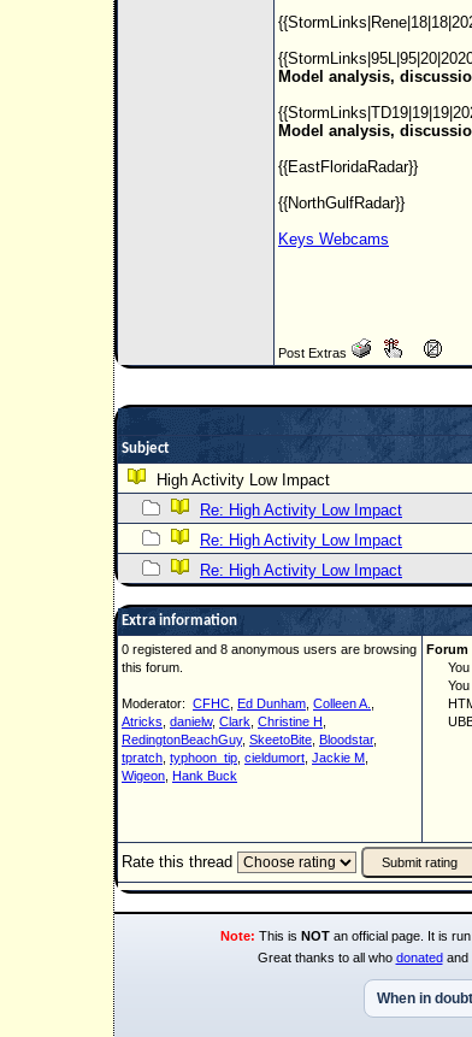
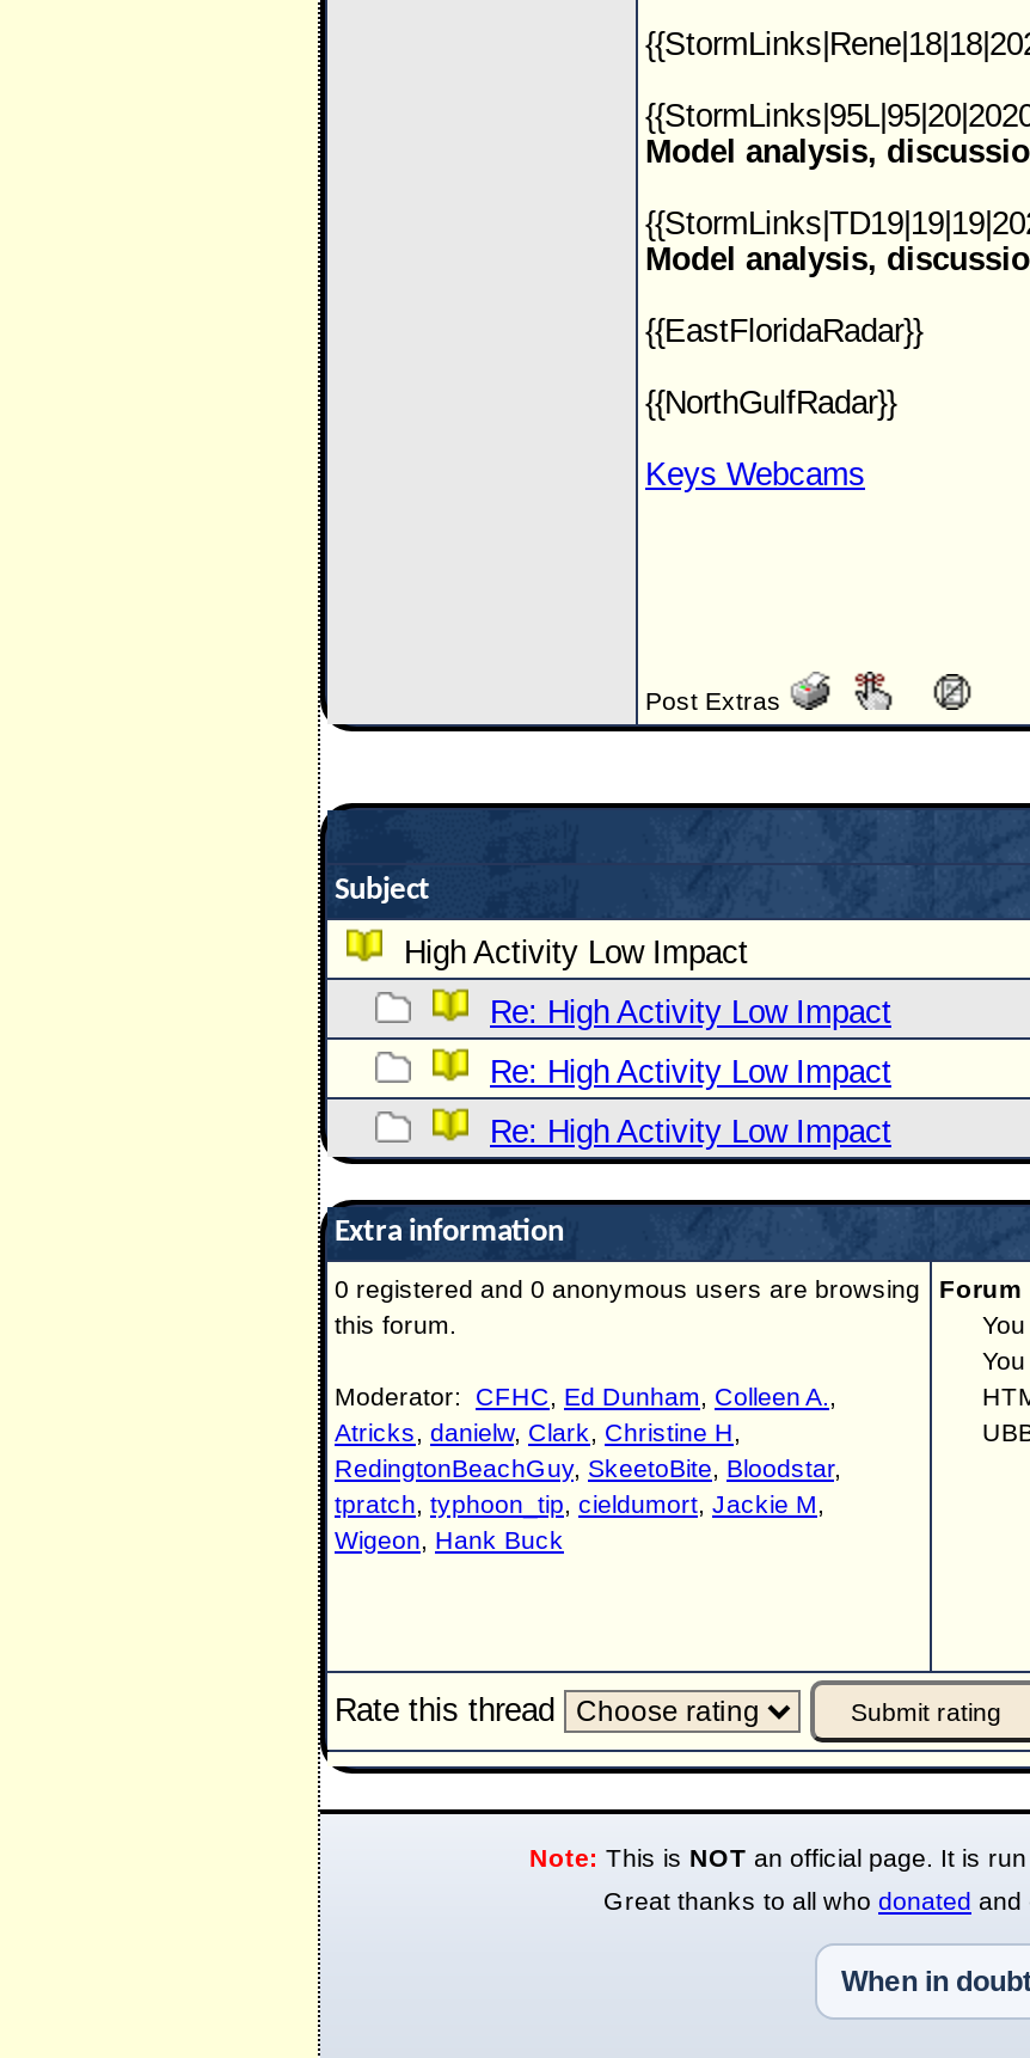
[122,642,417,656] 0 registered and 8 anonymous users are browsing -> [335,1274,920,1303] 0 registered and 0 anonymous users are browsing

